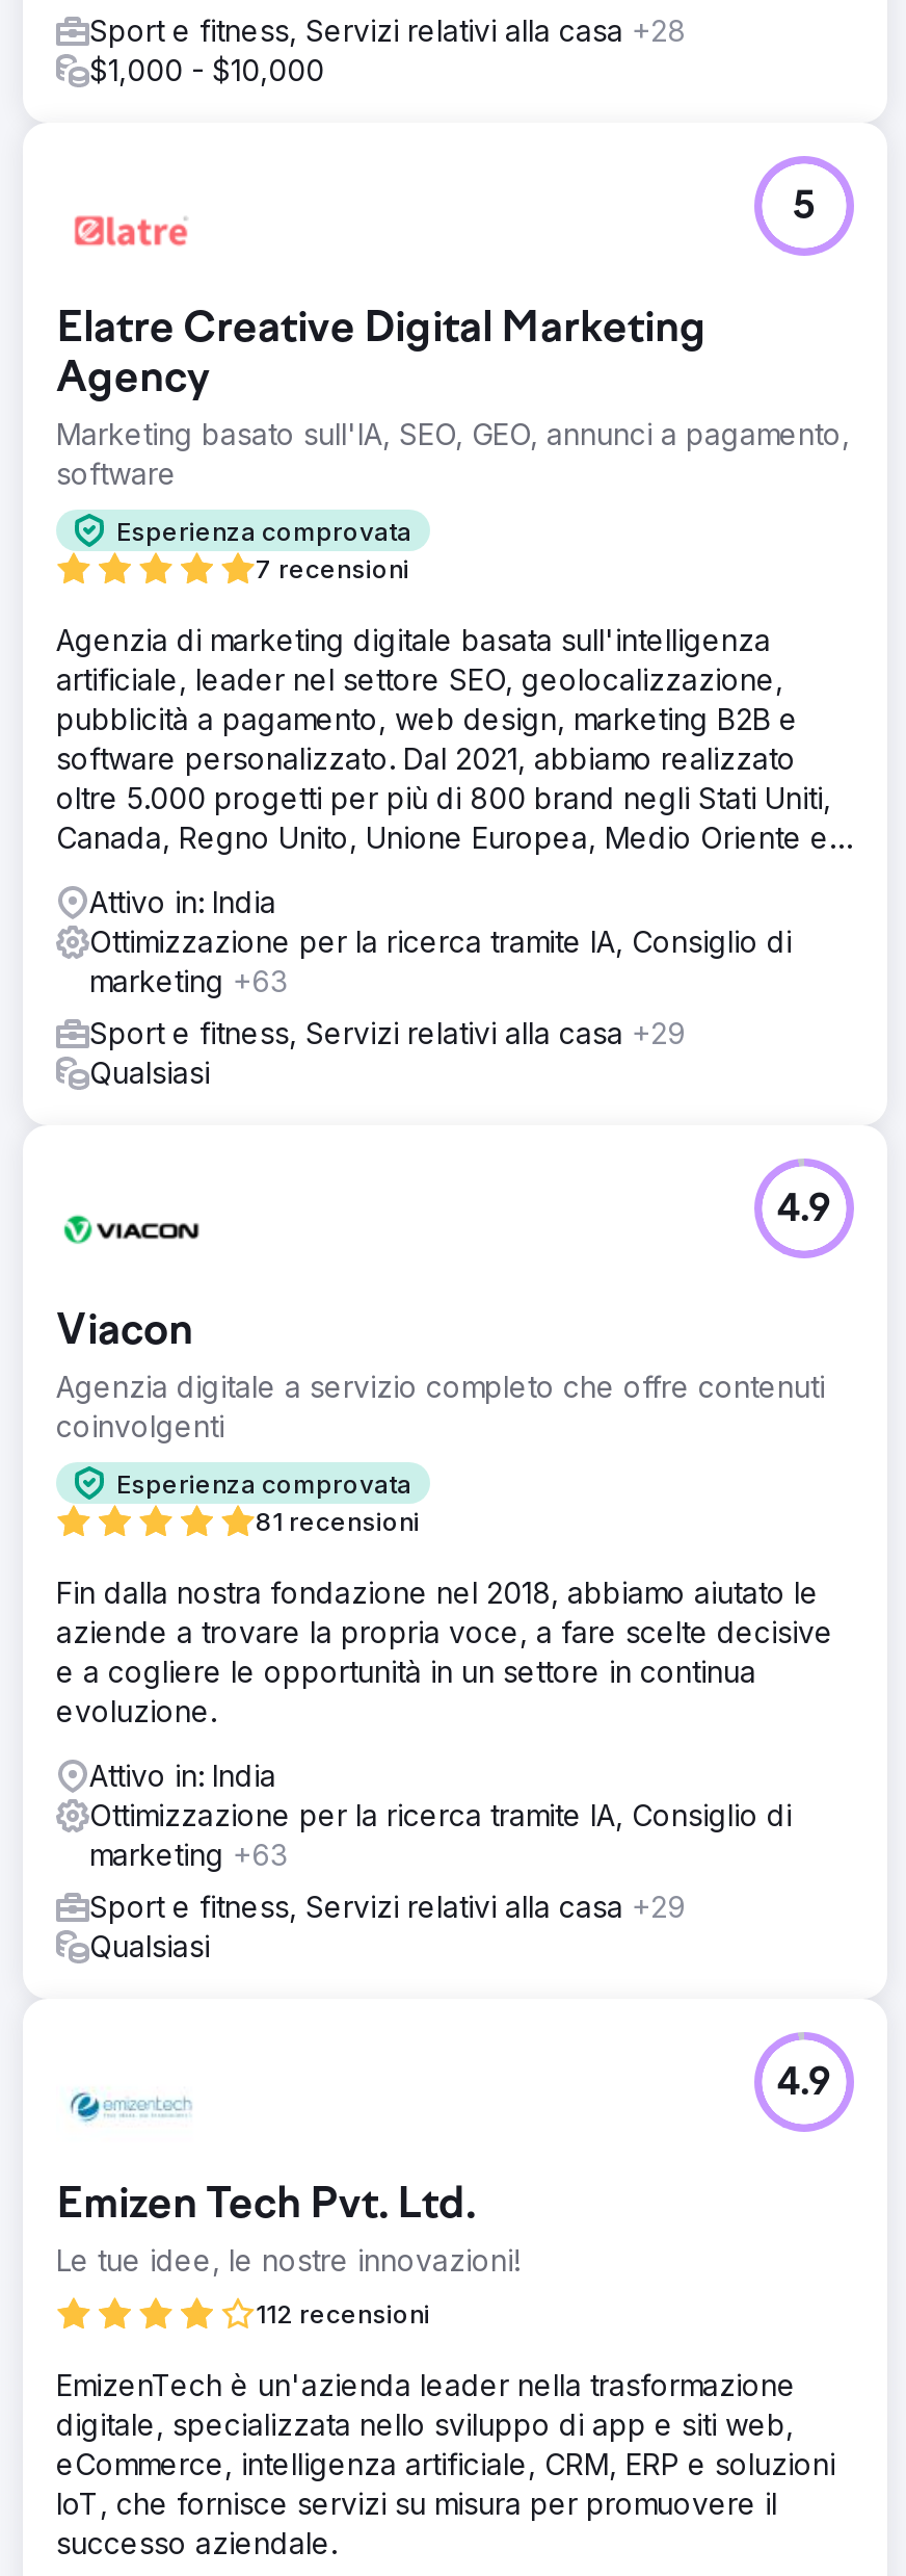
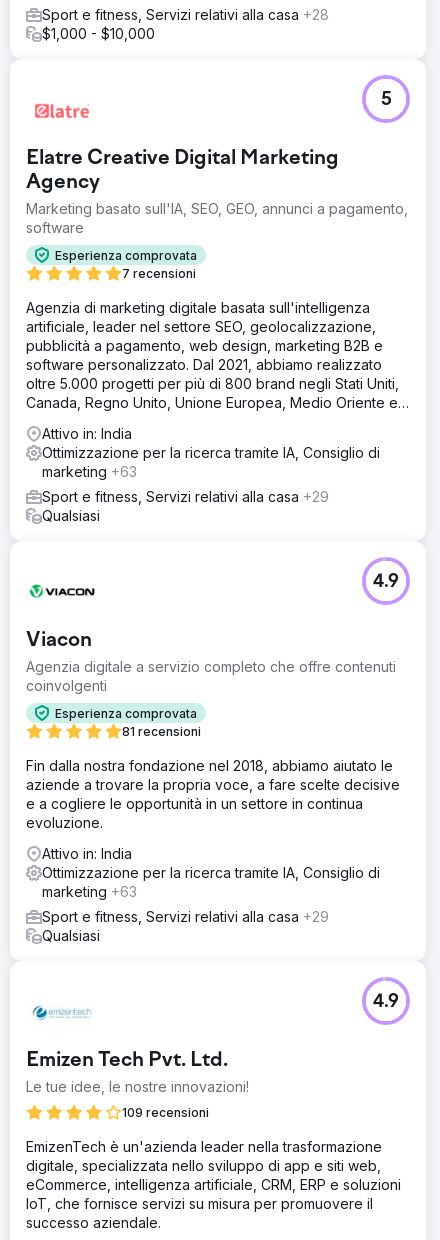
[256,2298,430,2330] 112 recensioni -> [122,1105,209,1120] 109 recensioni

